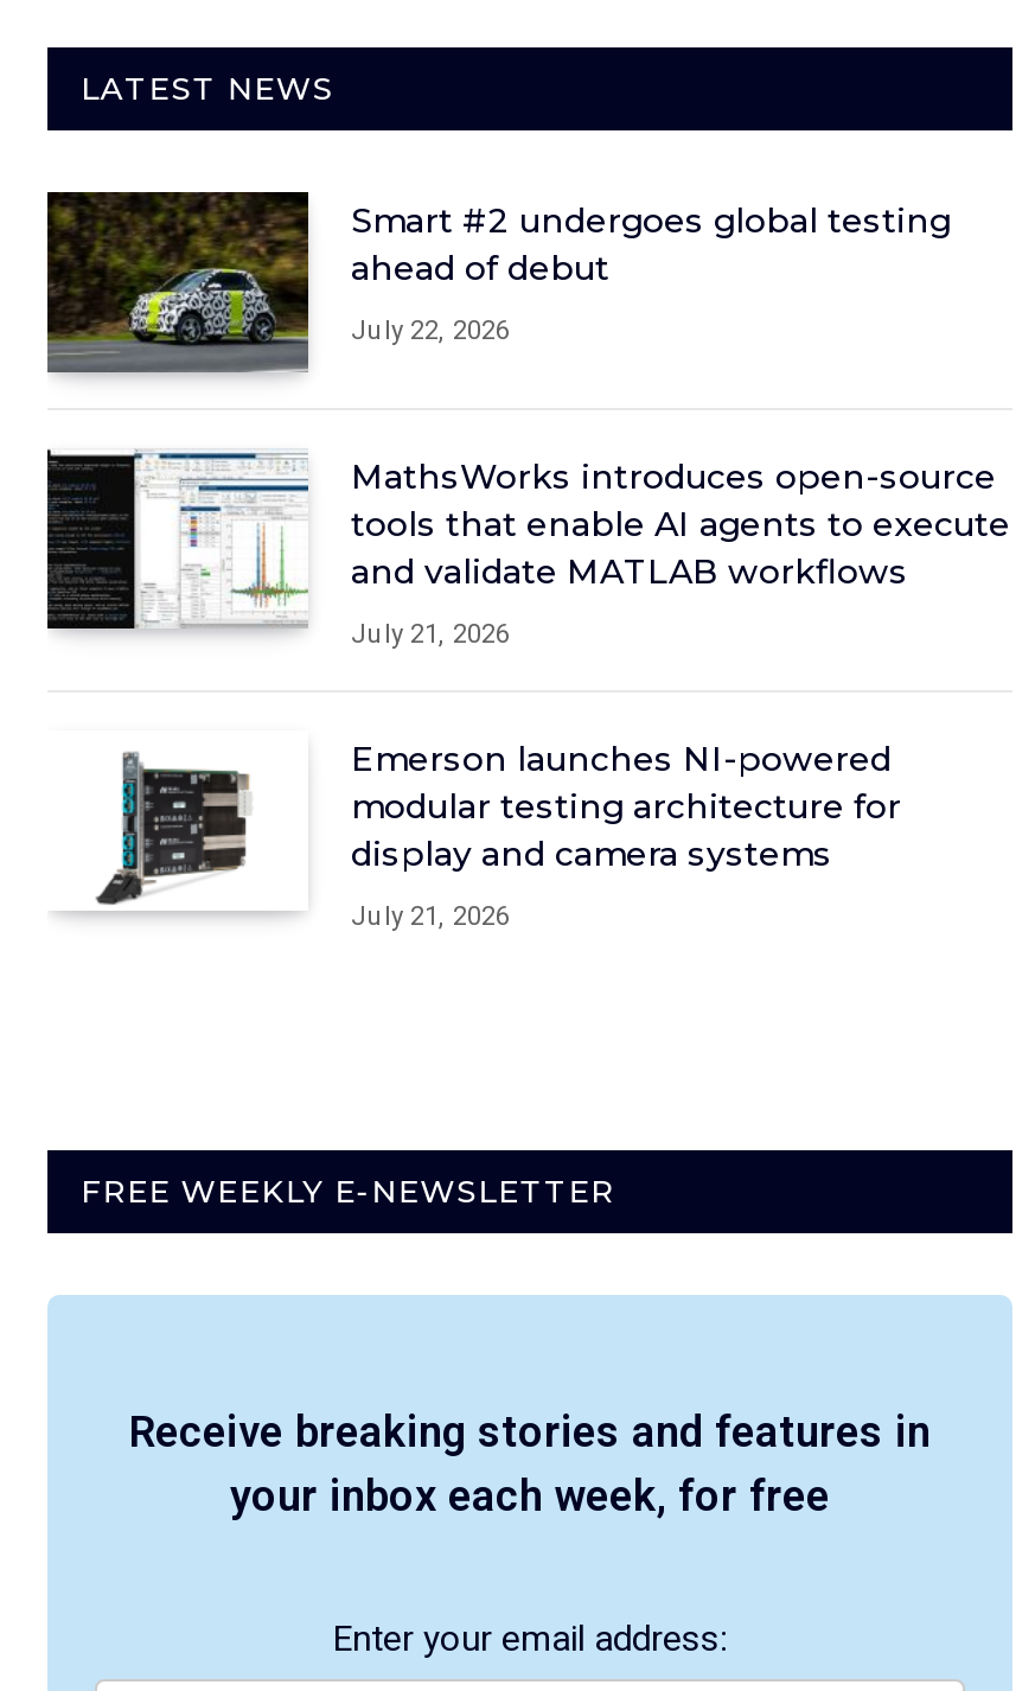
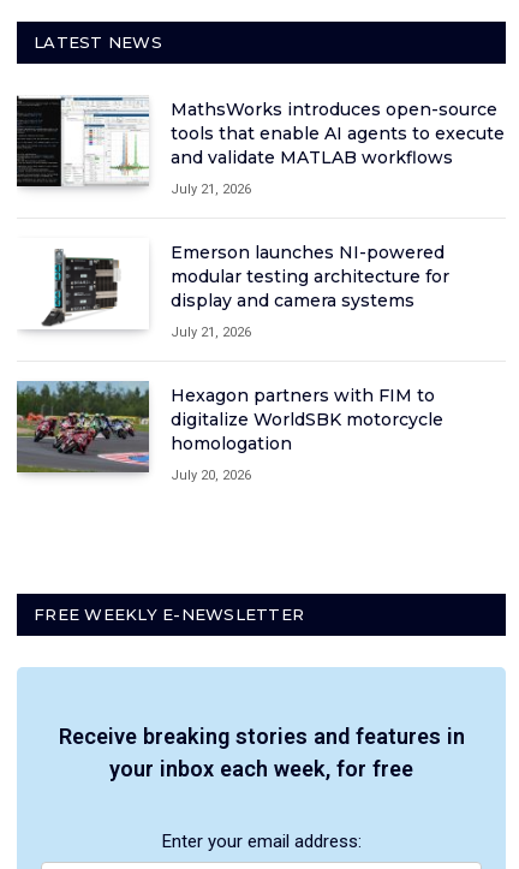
[47,190,951,375] [image] | Smart #2 undergoes global testing | ahead of debut | July 22, 2026 -> none
moved [45,446,1010,931] -> [16,94,505,340]: [image] | MathsWorks introduces open-source | tools that enable AI agents to execute | ... | display and camera systems | July 21, 2026
none -> [16,380,443,483] [image] | Hexagon partners with FIM to | digitalize WorldSBK motorcycle | homologation | July 20, 2026

